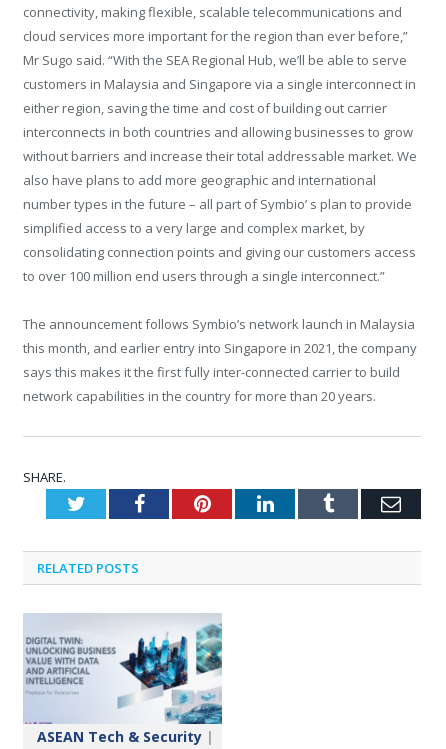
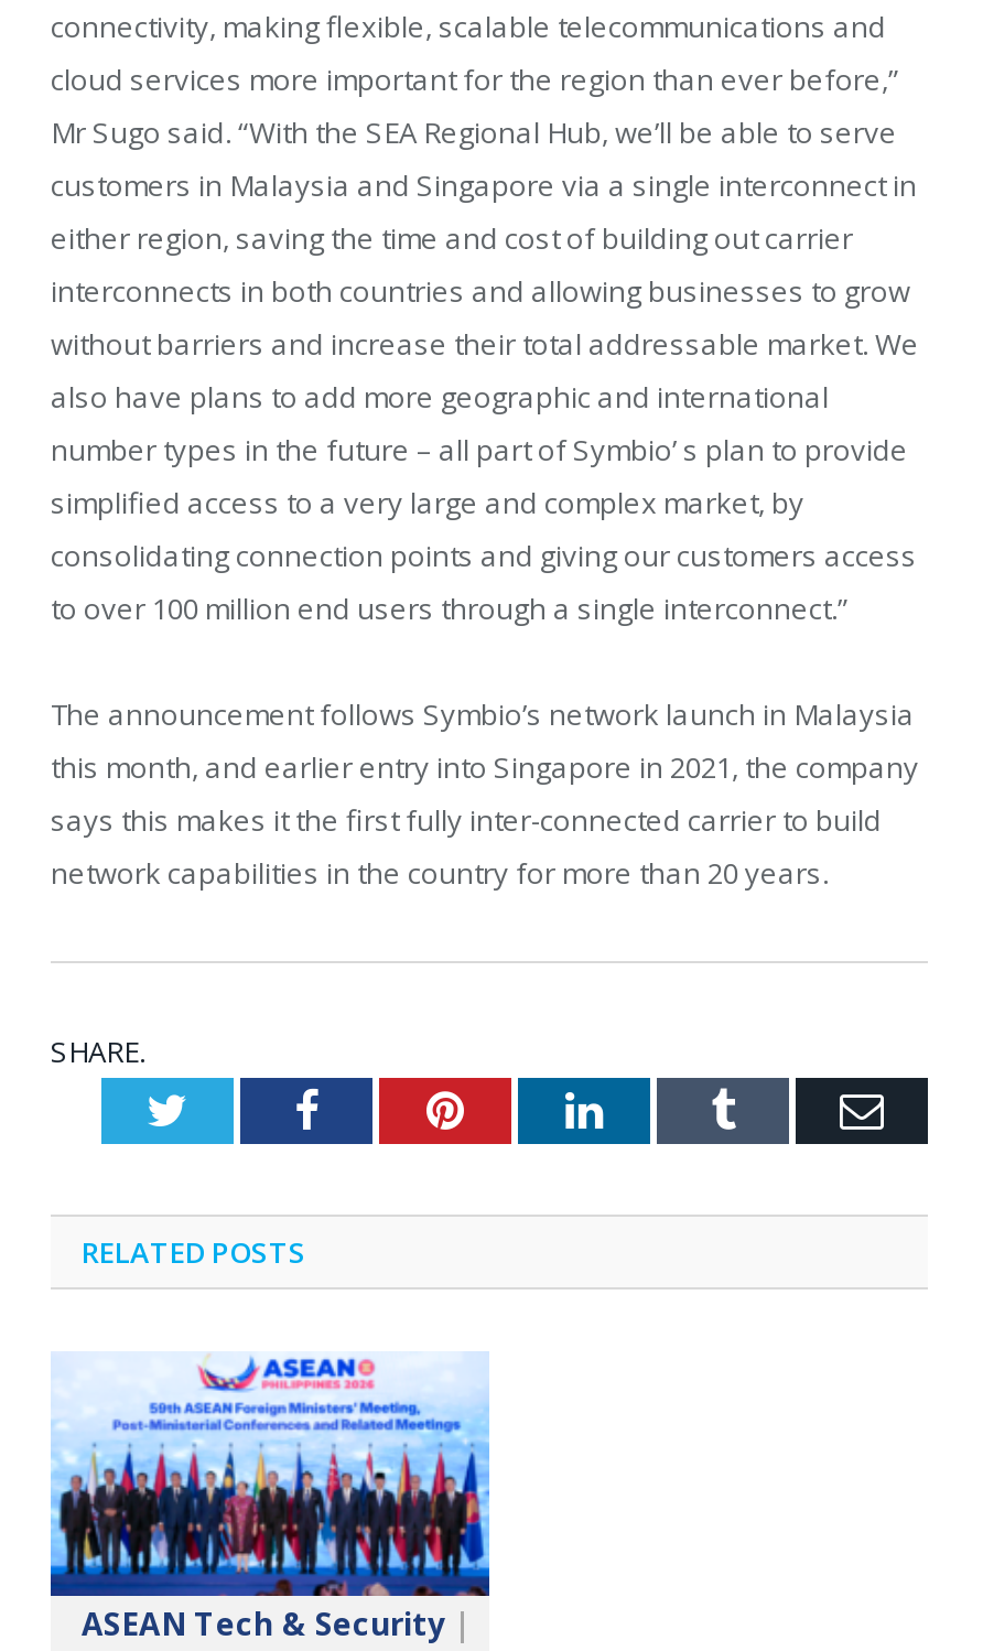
[23,614,223,725] [image] -> [48,1356,491,1598] [image]

